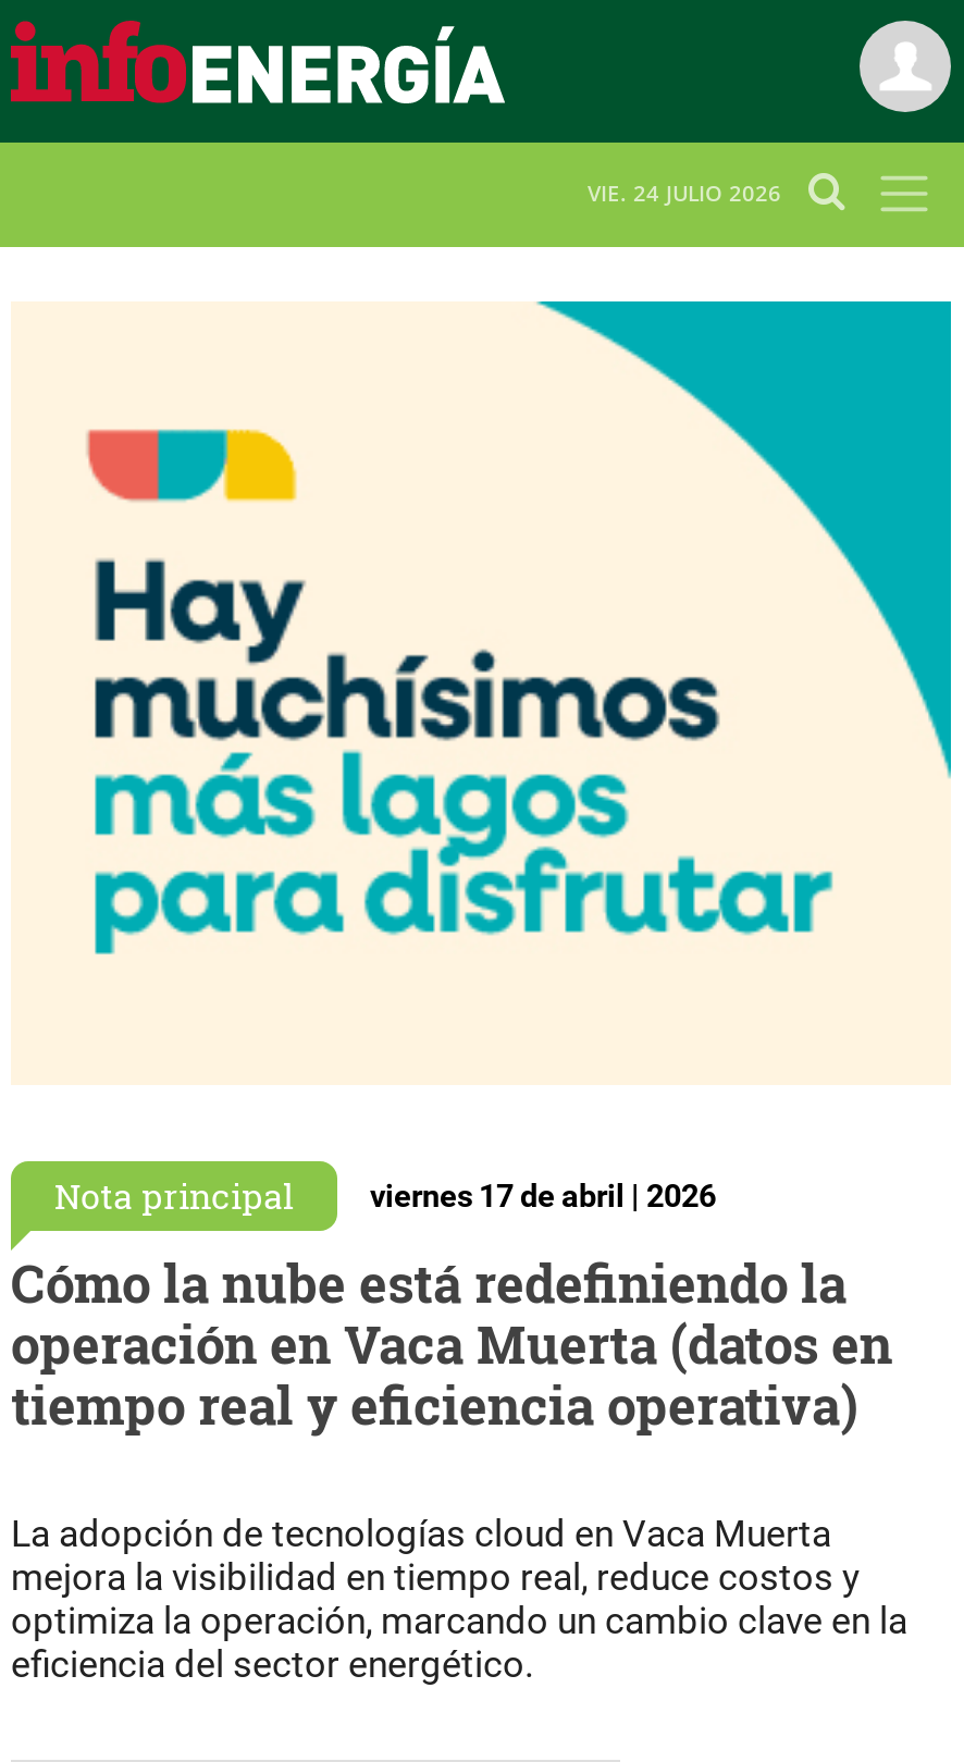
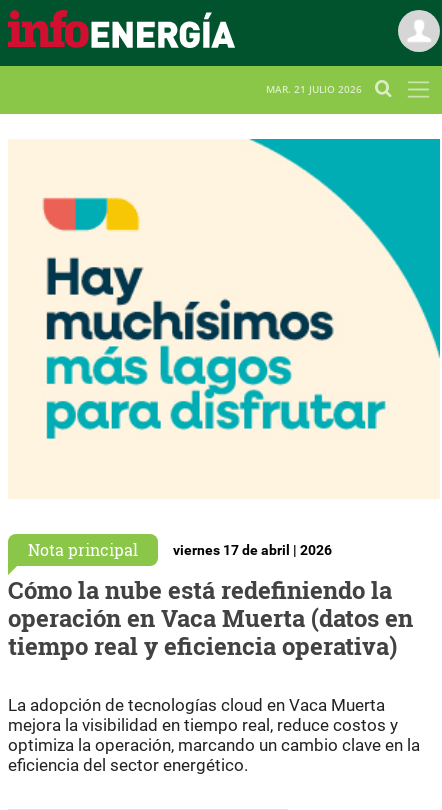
[588,178,781,209] VIE. 24 JULIO 2026 -> [266,82,362,96] MAR. 21 JULIO 2026

